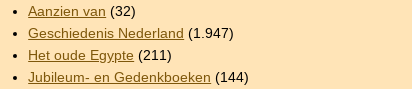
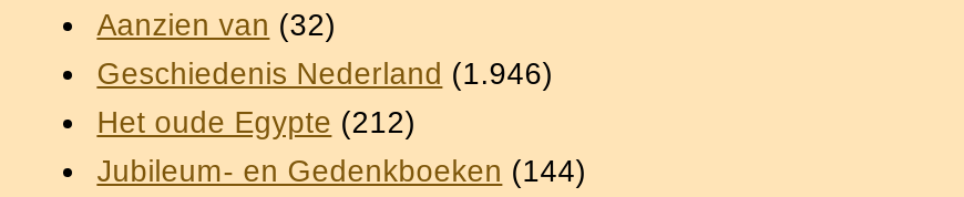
[28,26,234,41] Geschiedenis Nederland (1.947) -> [97,57,553,90] Geschiedenis Nederland (1.946)
[28,48,172,63] Het oude Egypte (211) -> [97,106,416,139] Het oude Egypte (212)

